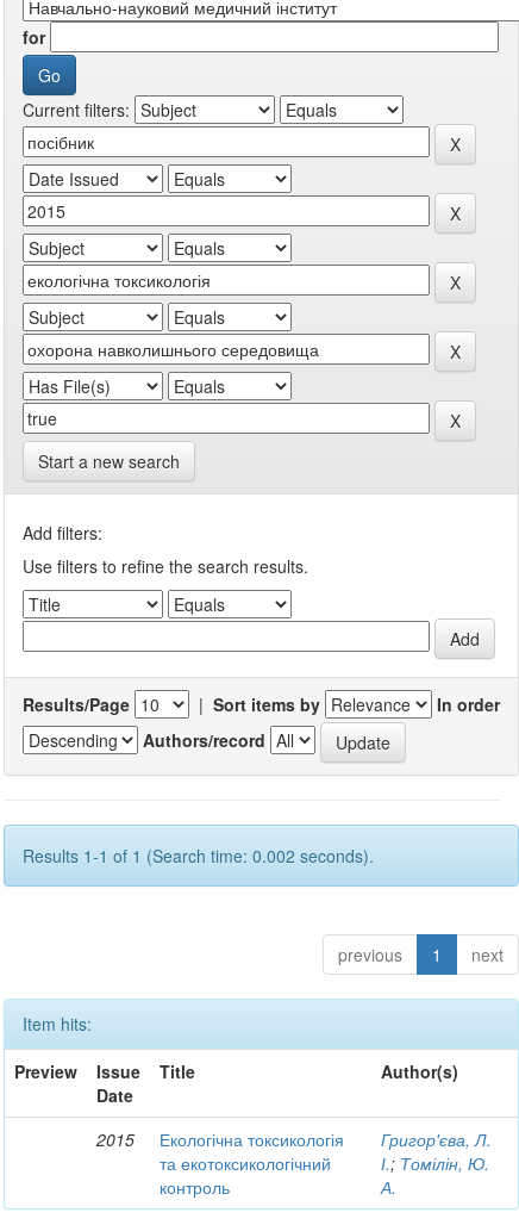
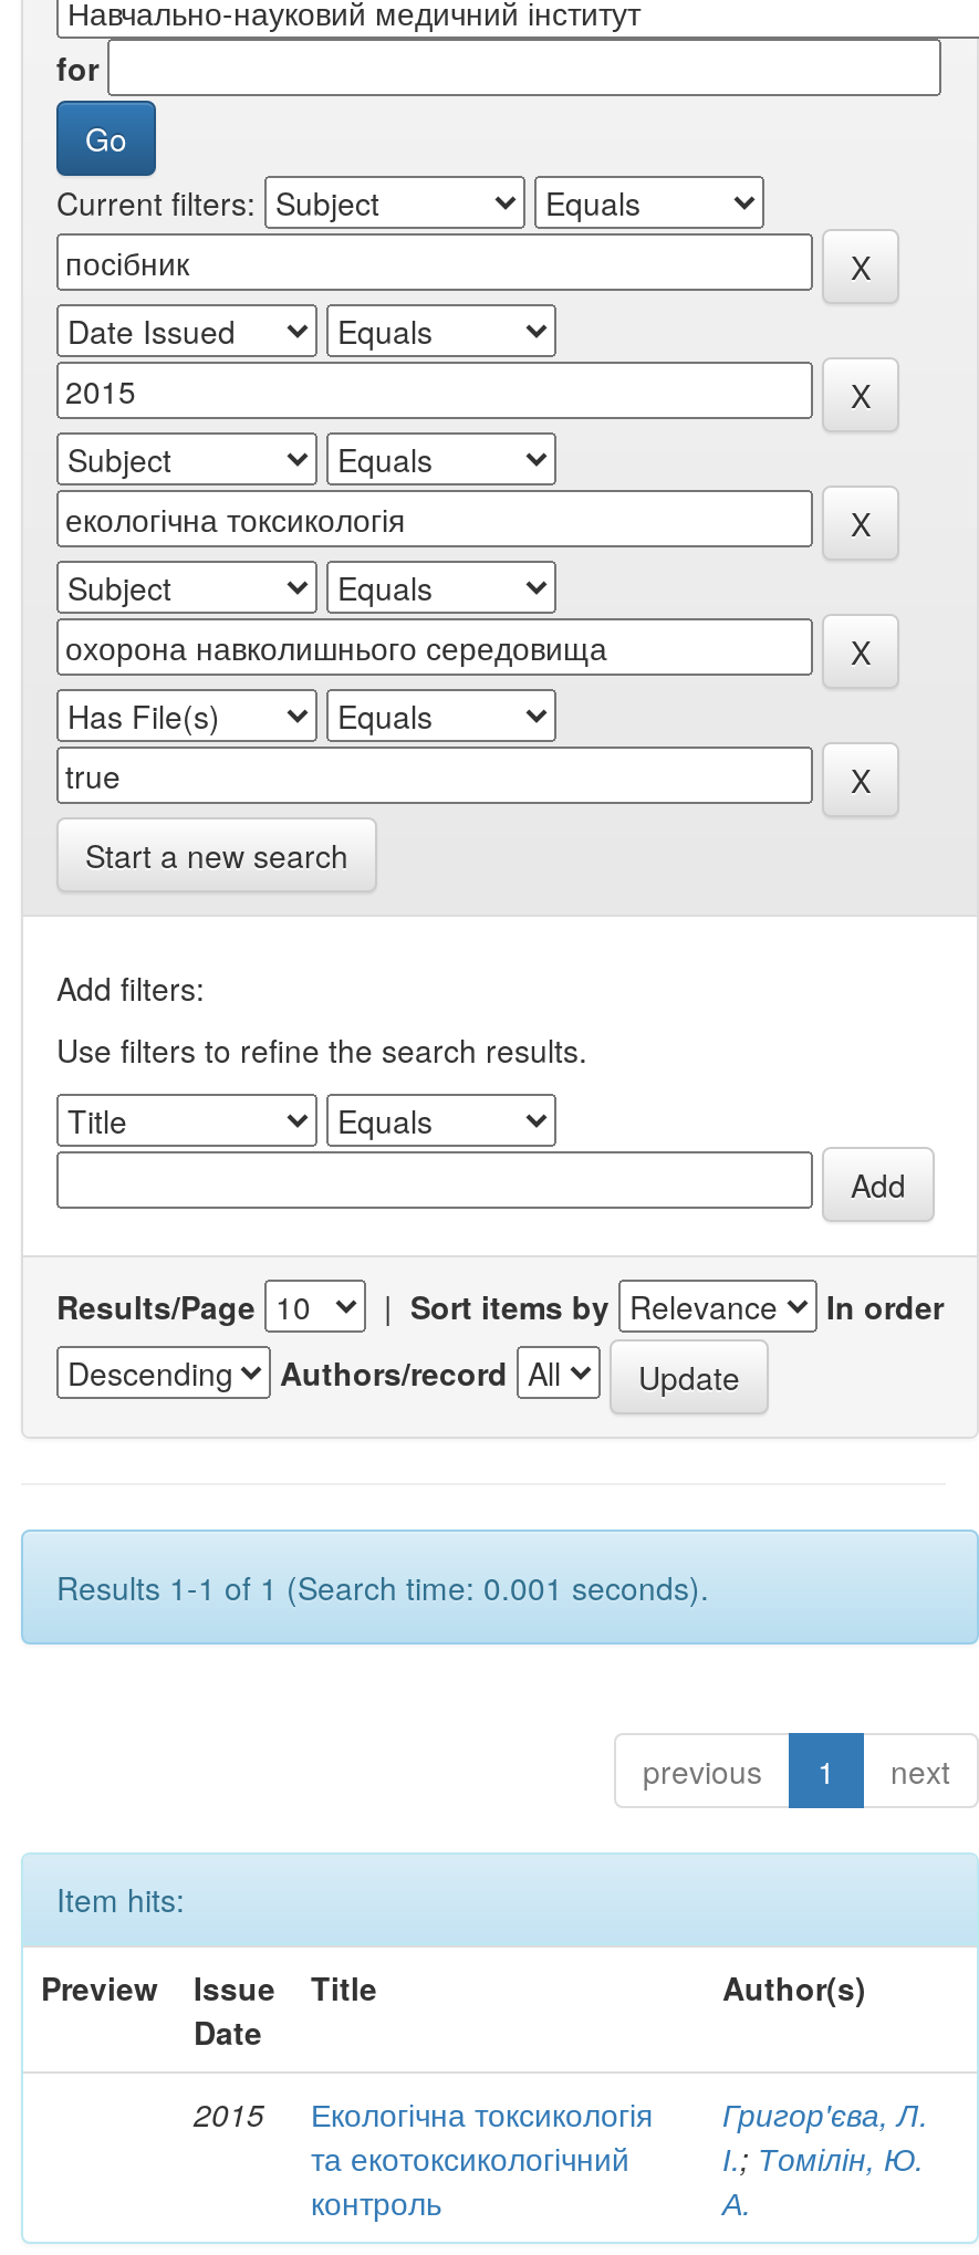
[23,844,374,868] Results 1-1 of 1 (Search time: 0.002 seconds). -> [56,1565,709,1609] Results 1-1 of 1 (Search time: 0.001 seconds).

